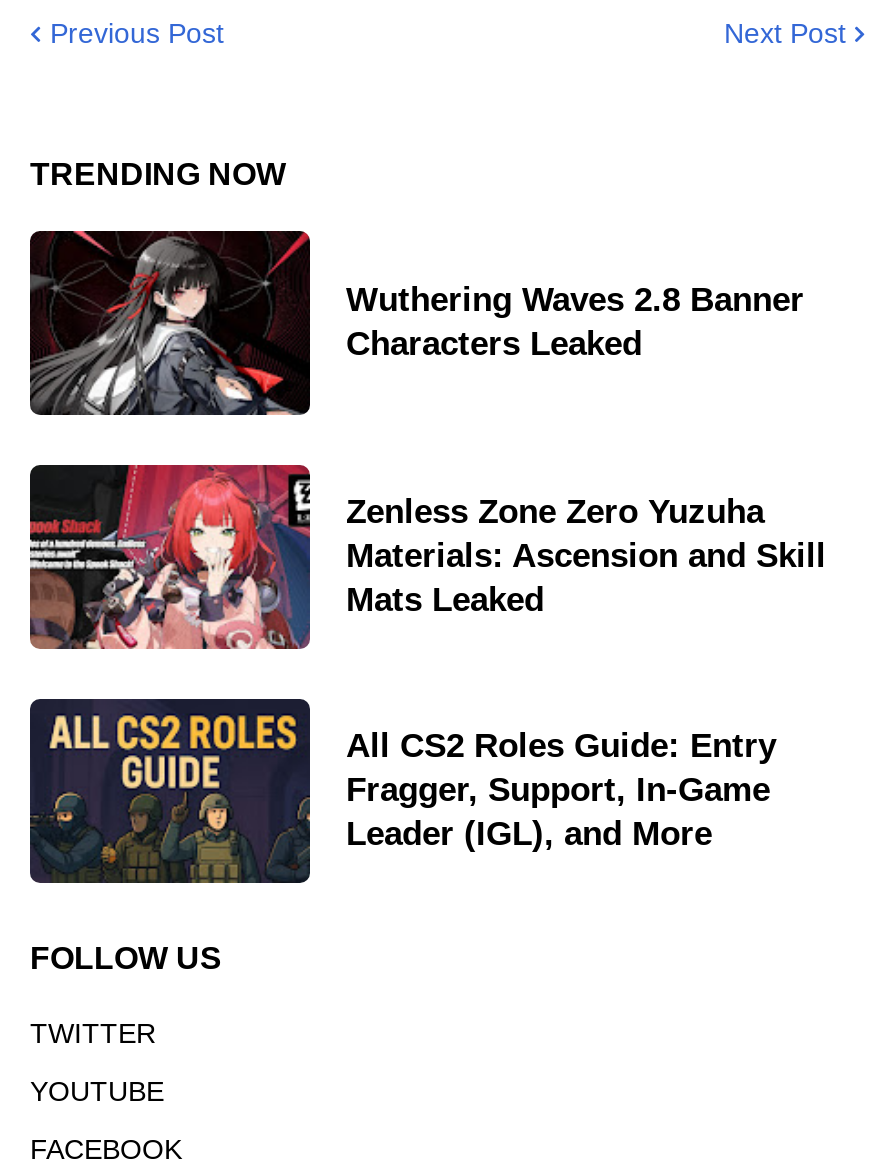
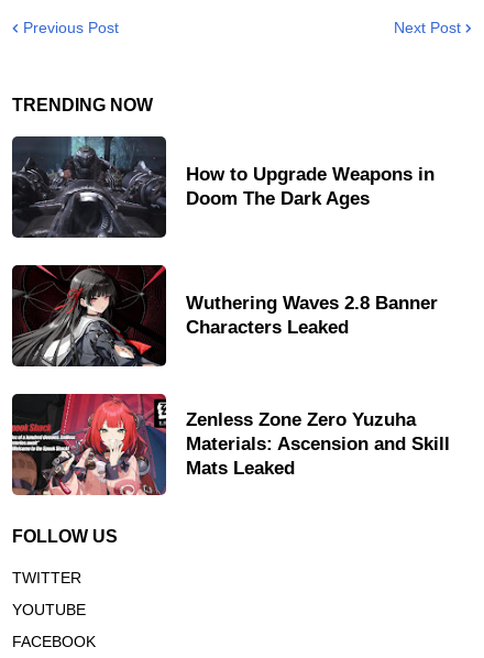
none -> [12,135,435,238] [image] | How to Upgrade Weapons in | Doom The Dark Ages
moved [26,229,826,619] -> [10,264,450,479]: [image] | Wuthering Waves 2.8 Banner | Characters Leaked | Zenless Zone Zero Yuzuha | Materials: Ascension and Skill | Mats Leaked
[28,697,776,885] [image] | All CS2 Roles Guide: Entry | Fragger, Support, In-Game | Leader (IGL), and More -> none

